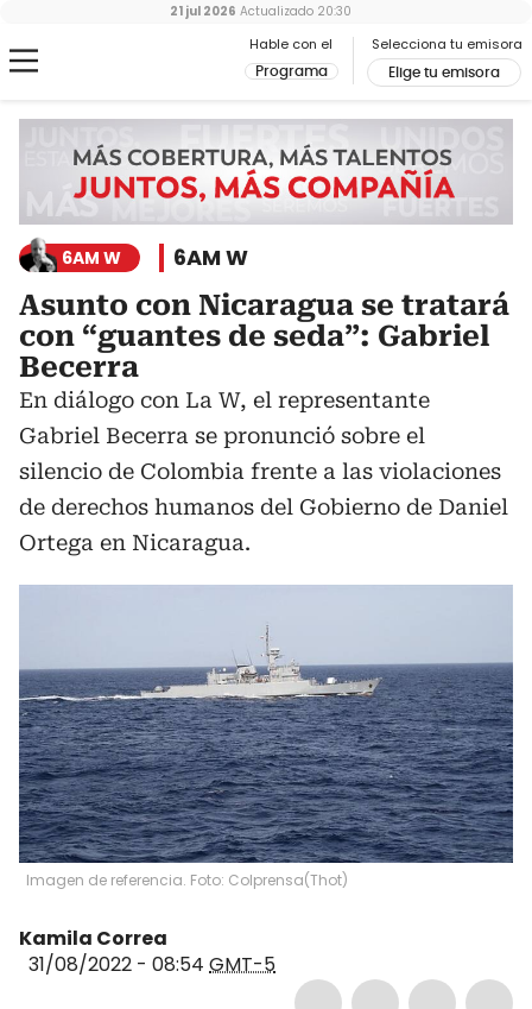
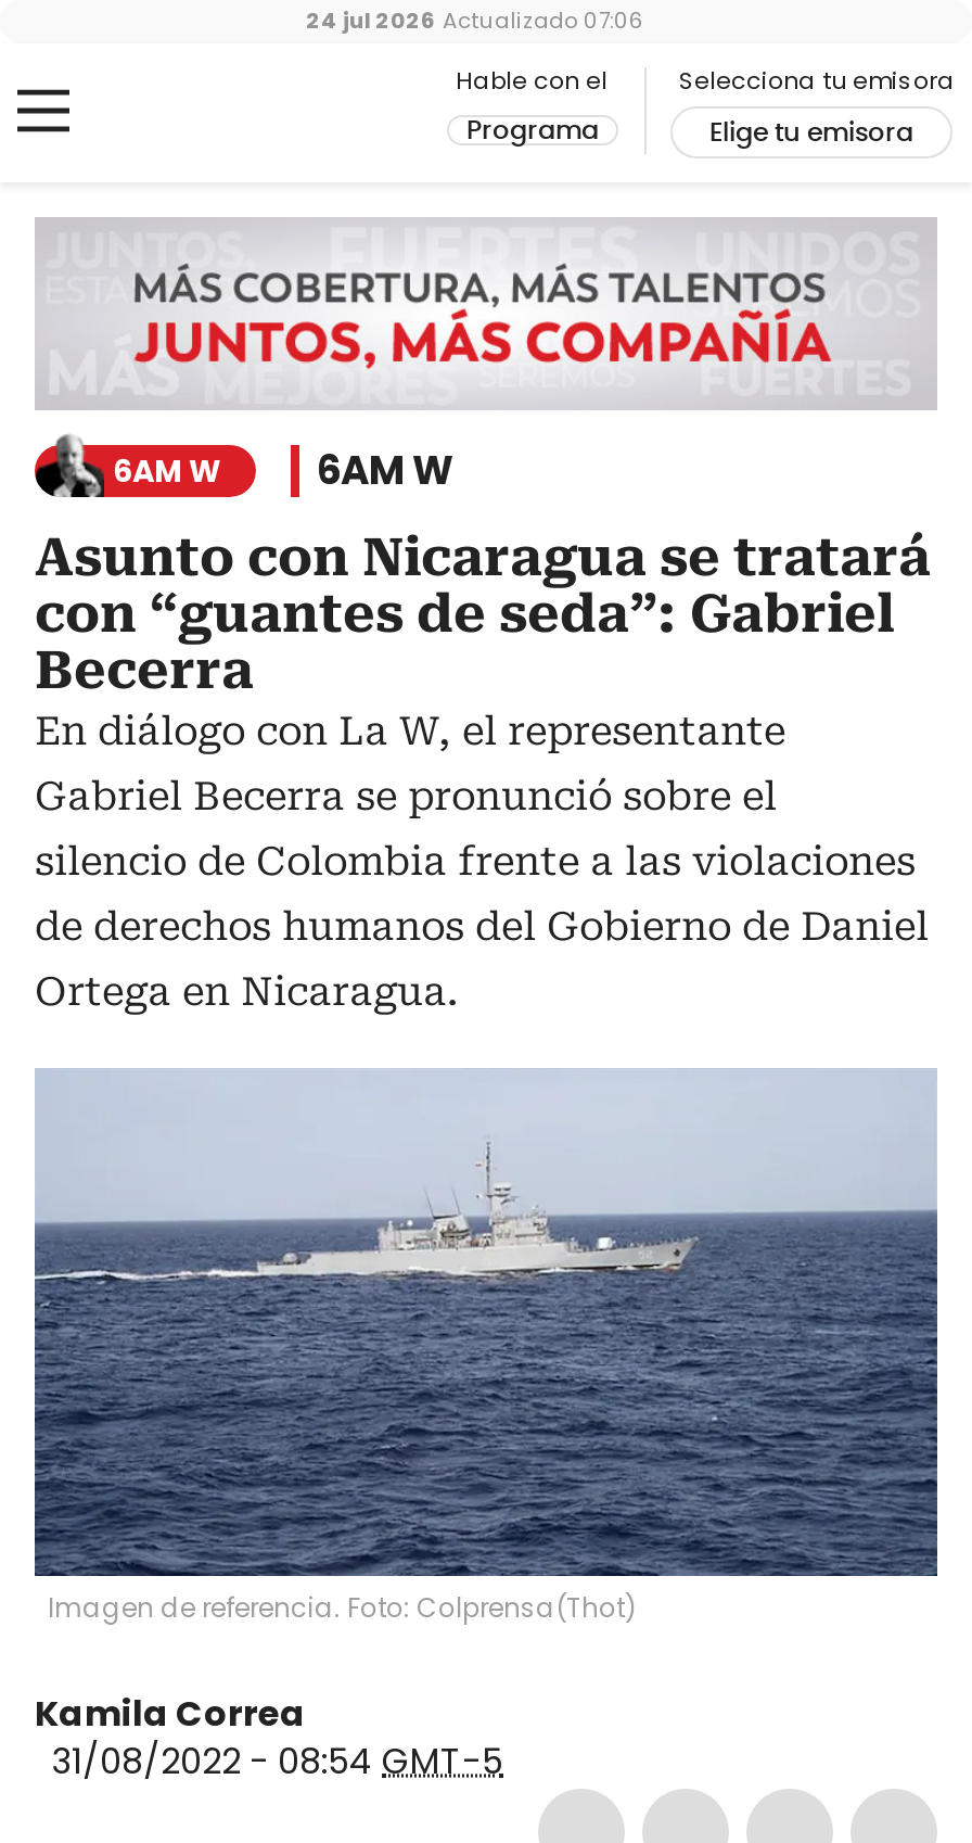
[169,2,351,20] 21 jul 2026 Actualizado 20:30 -> [306,4,644,37] 24 jul 2026 Actualizado 07:06

